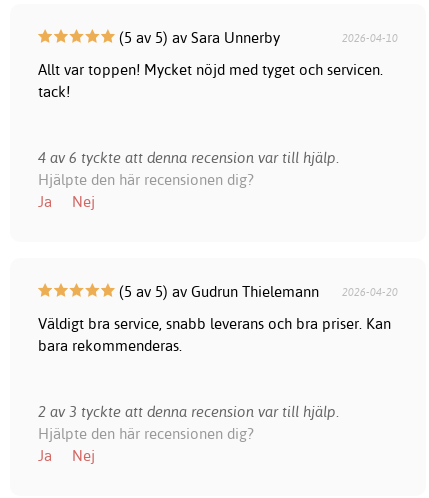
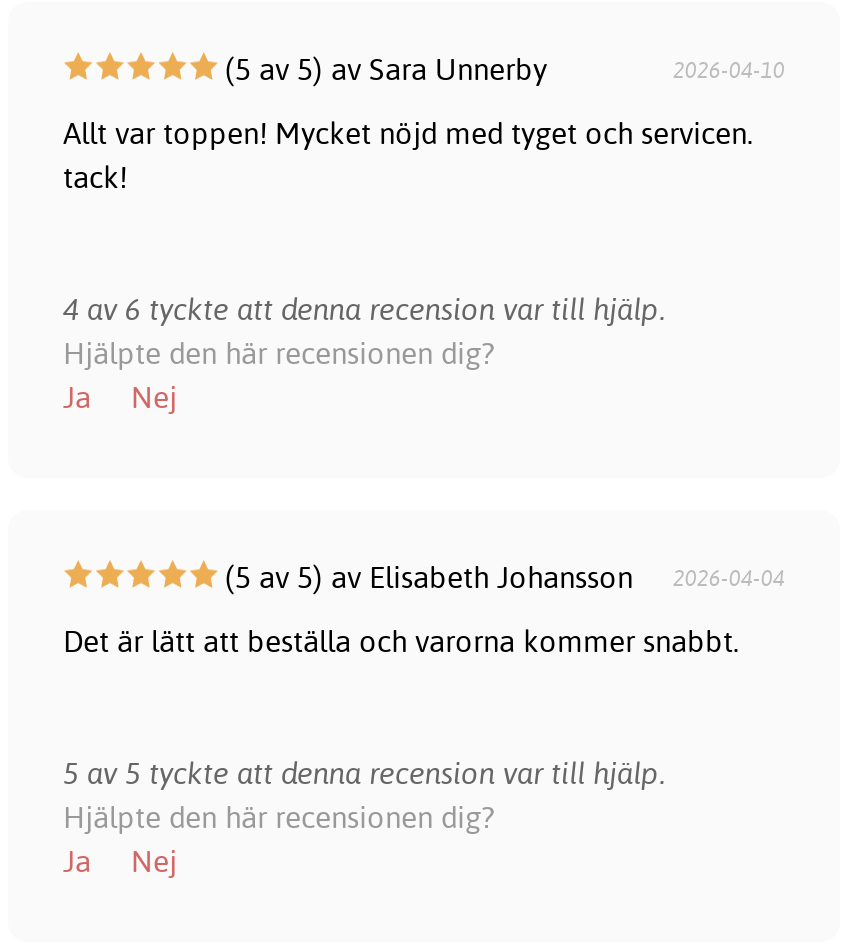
[114,282,398,301] (5 av 5) av Gudrun Thielemann | 2026-04-20 -> [217,558,785,596] (5 av 5) av Elisabeth Johansson | 2026-04-04
[37,314,390,355] Väldigt bra service, snabb leverans och bra priser. Kan | bara rekommenderas. -> [63,622,739,660] Det är lätt att beställa och varorna kommer snabbt.
[37,402,338,421] 2 av 3 tyckte att denna recension var till hjälp. -> [63,754,665,792] 5 av 5 tyckte att denna recension var till hjälp.

